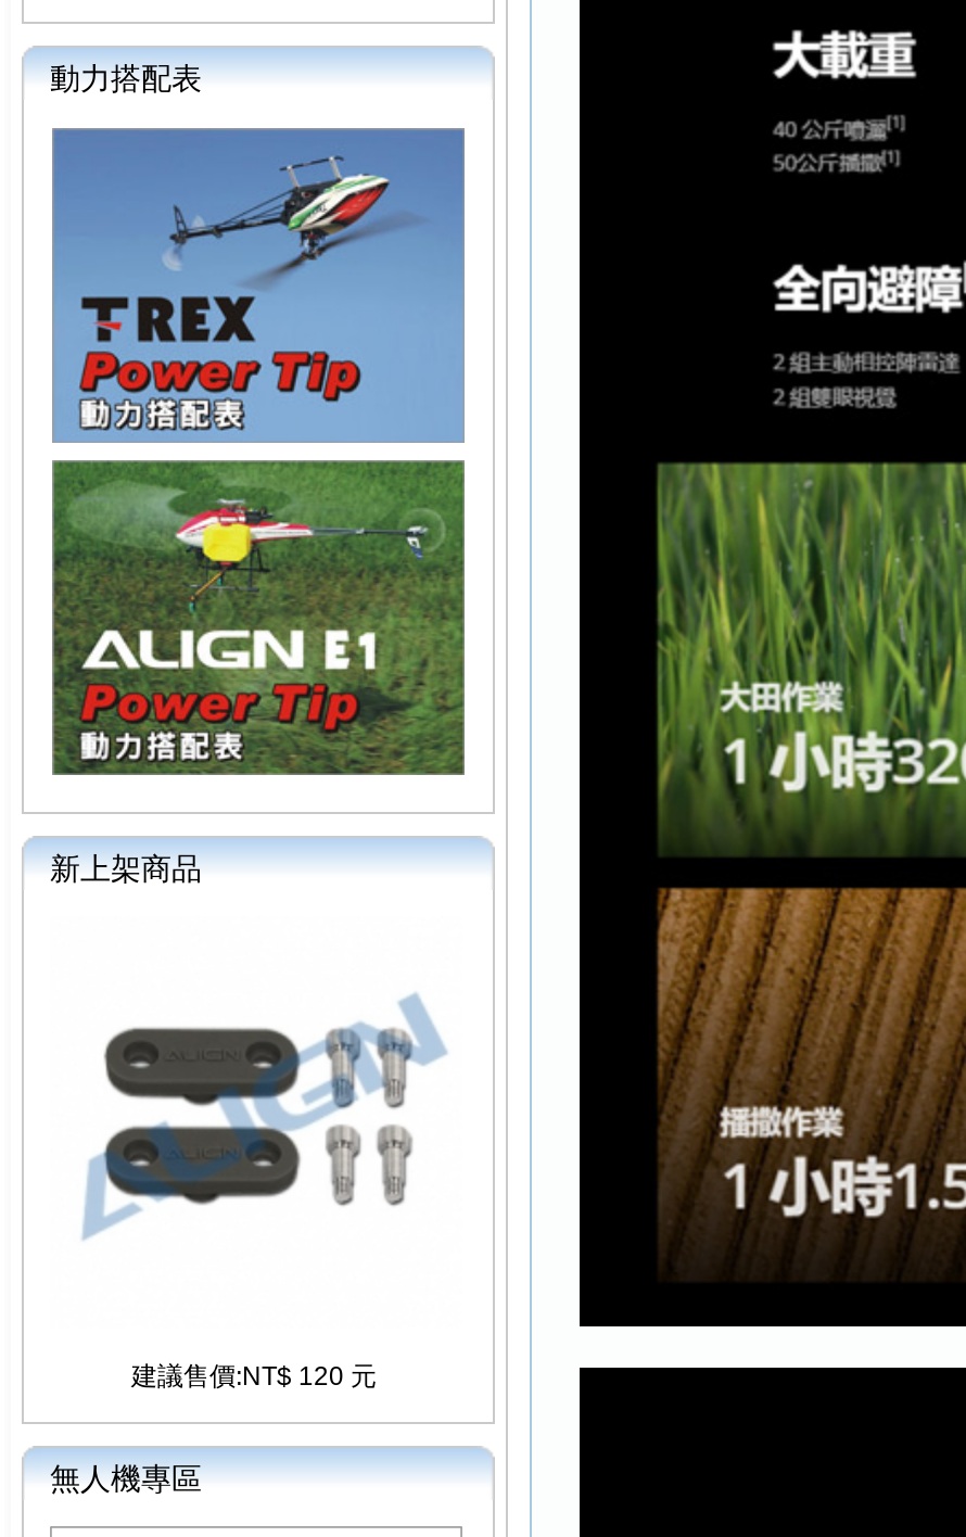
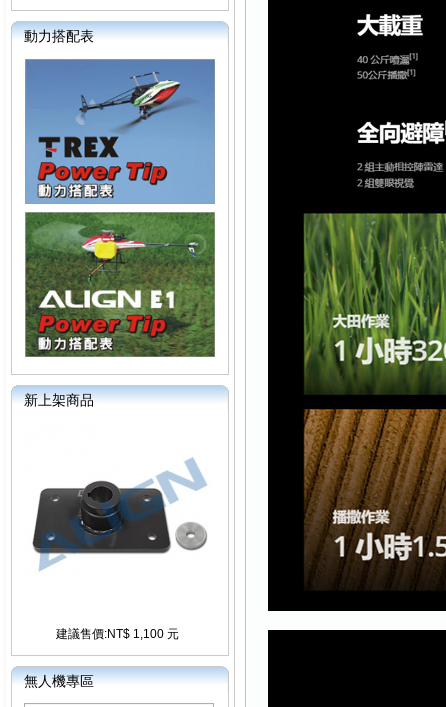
[69,1027,447,1207] [image] -> [32,474,208,555] [image]
[131,1361,377,1392] 建議售價:NT$ 120 元 -> [56,627,179,641] 建議售價:NT$ 1,100 元

